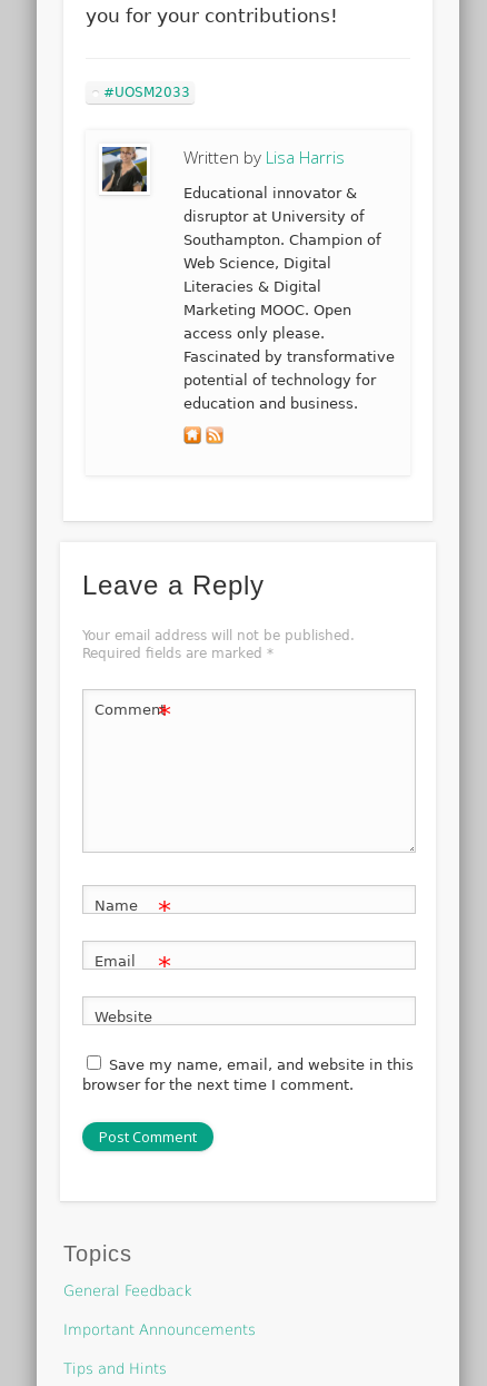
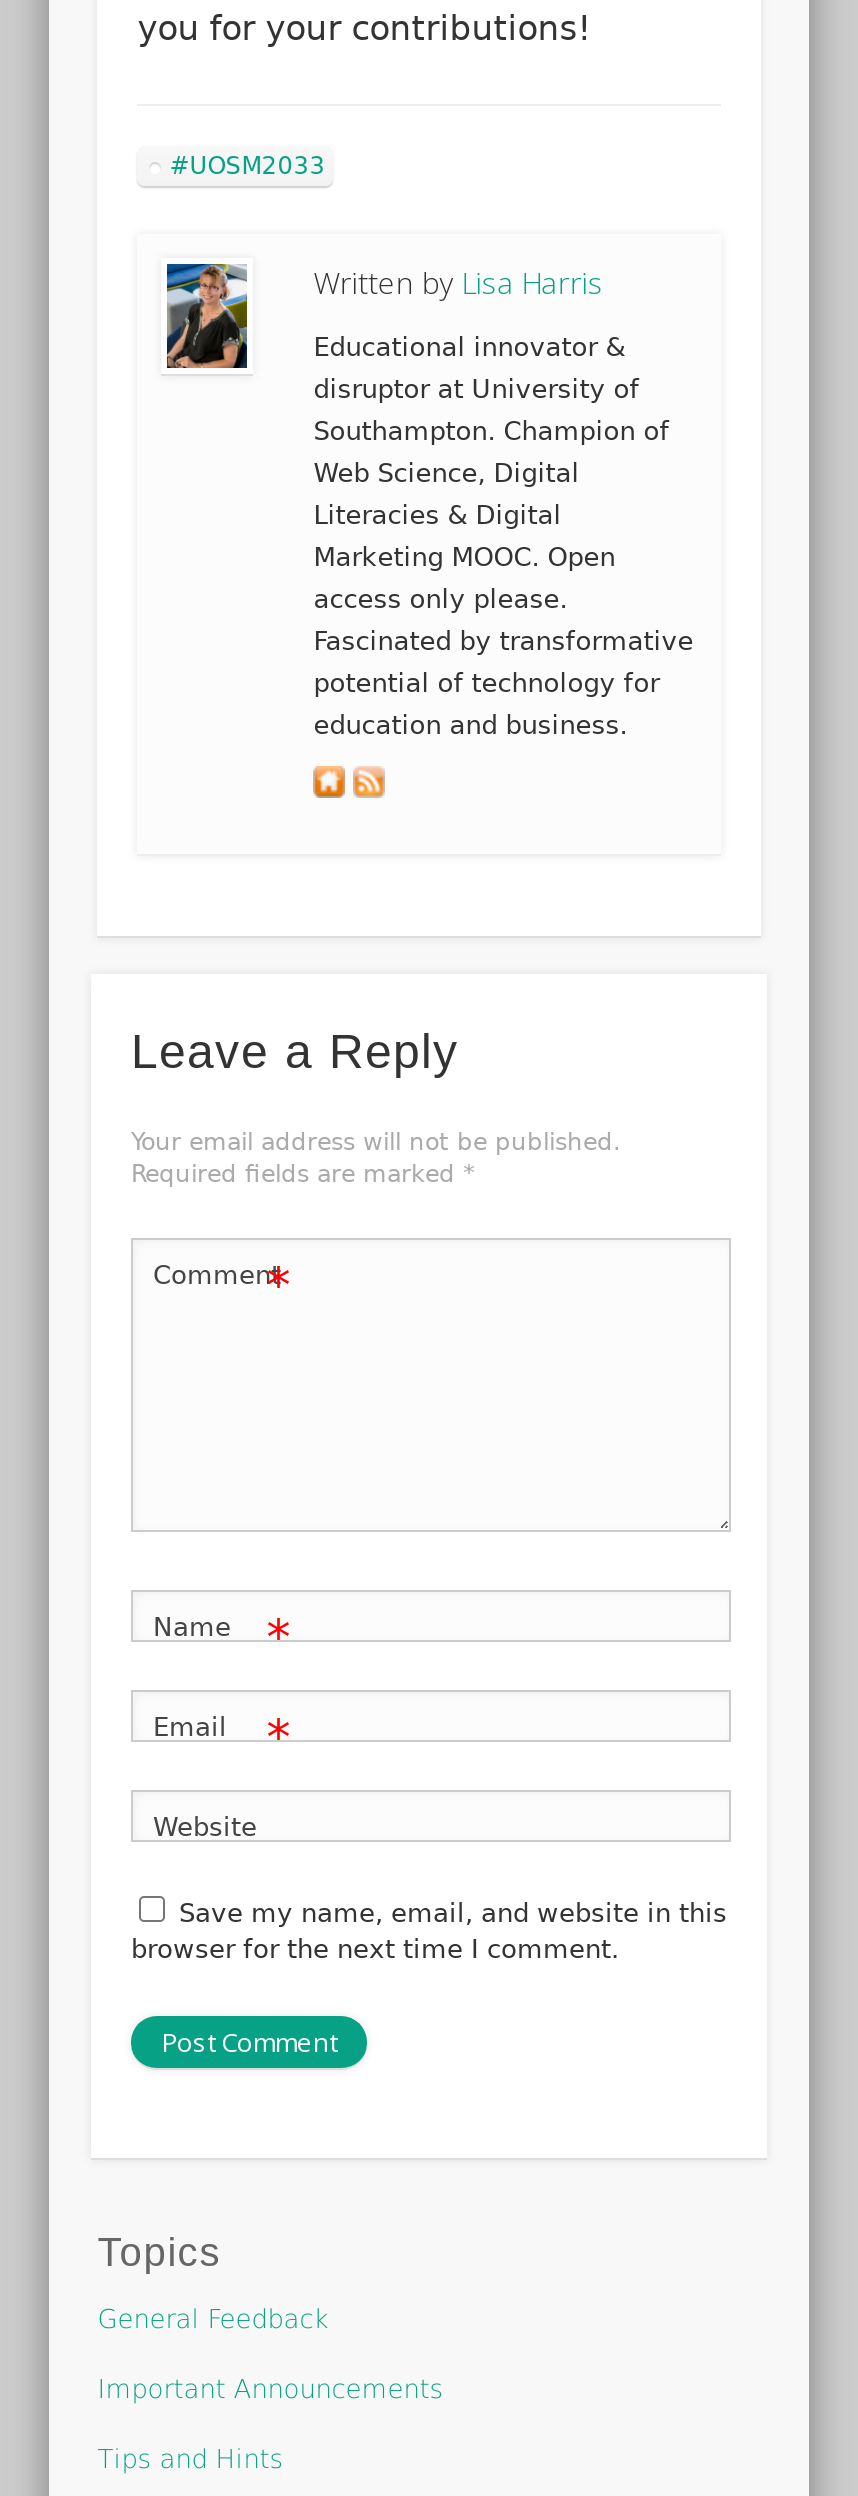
[101,146,148,205] [image] -> [165,262,249,370] [image]

